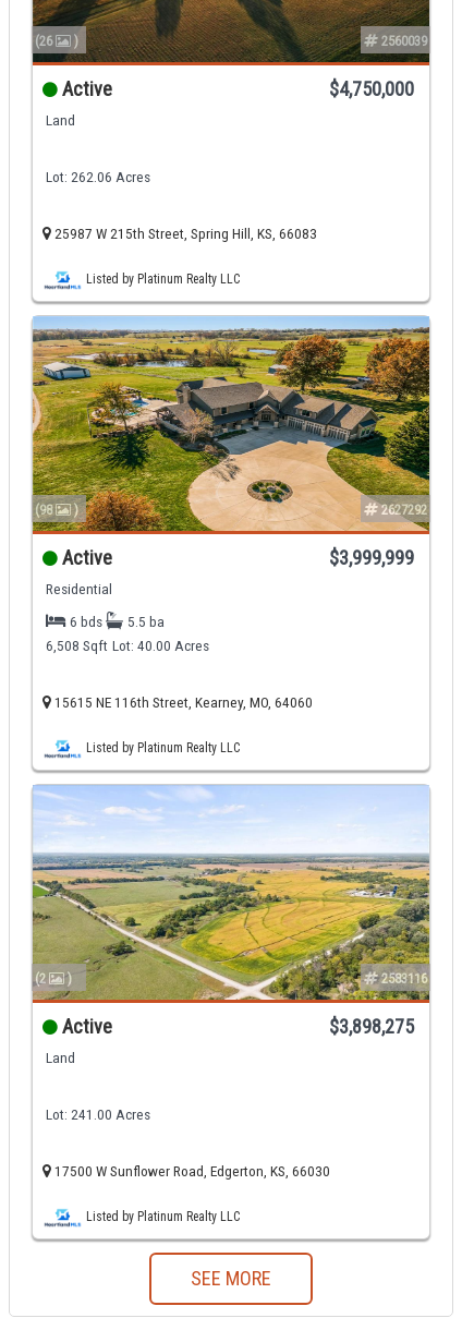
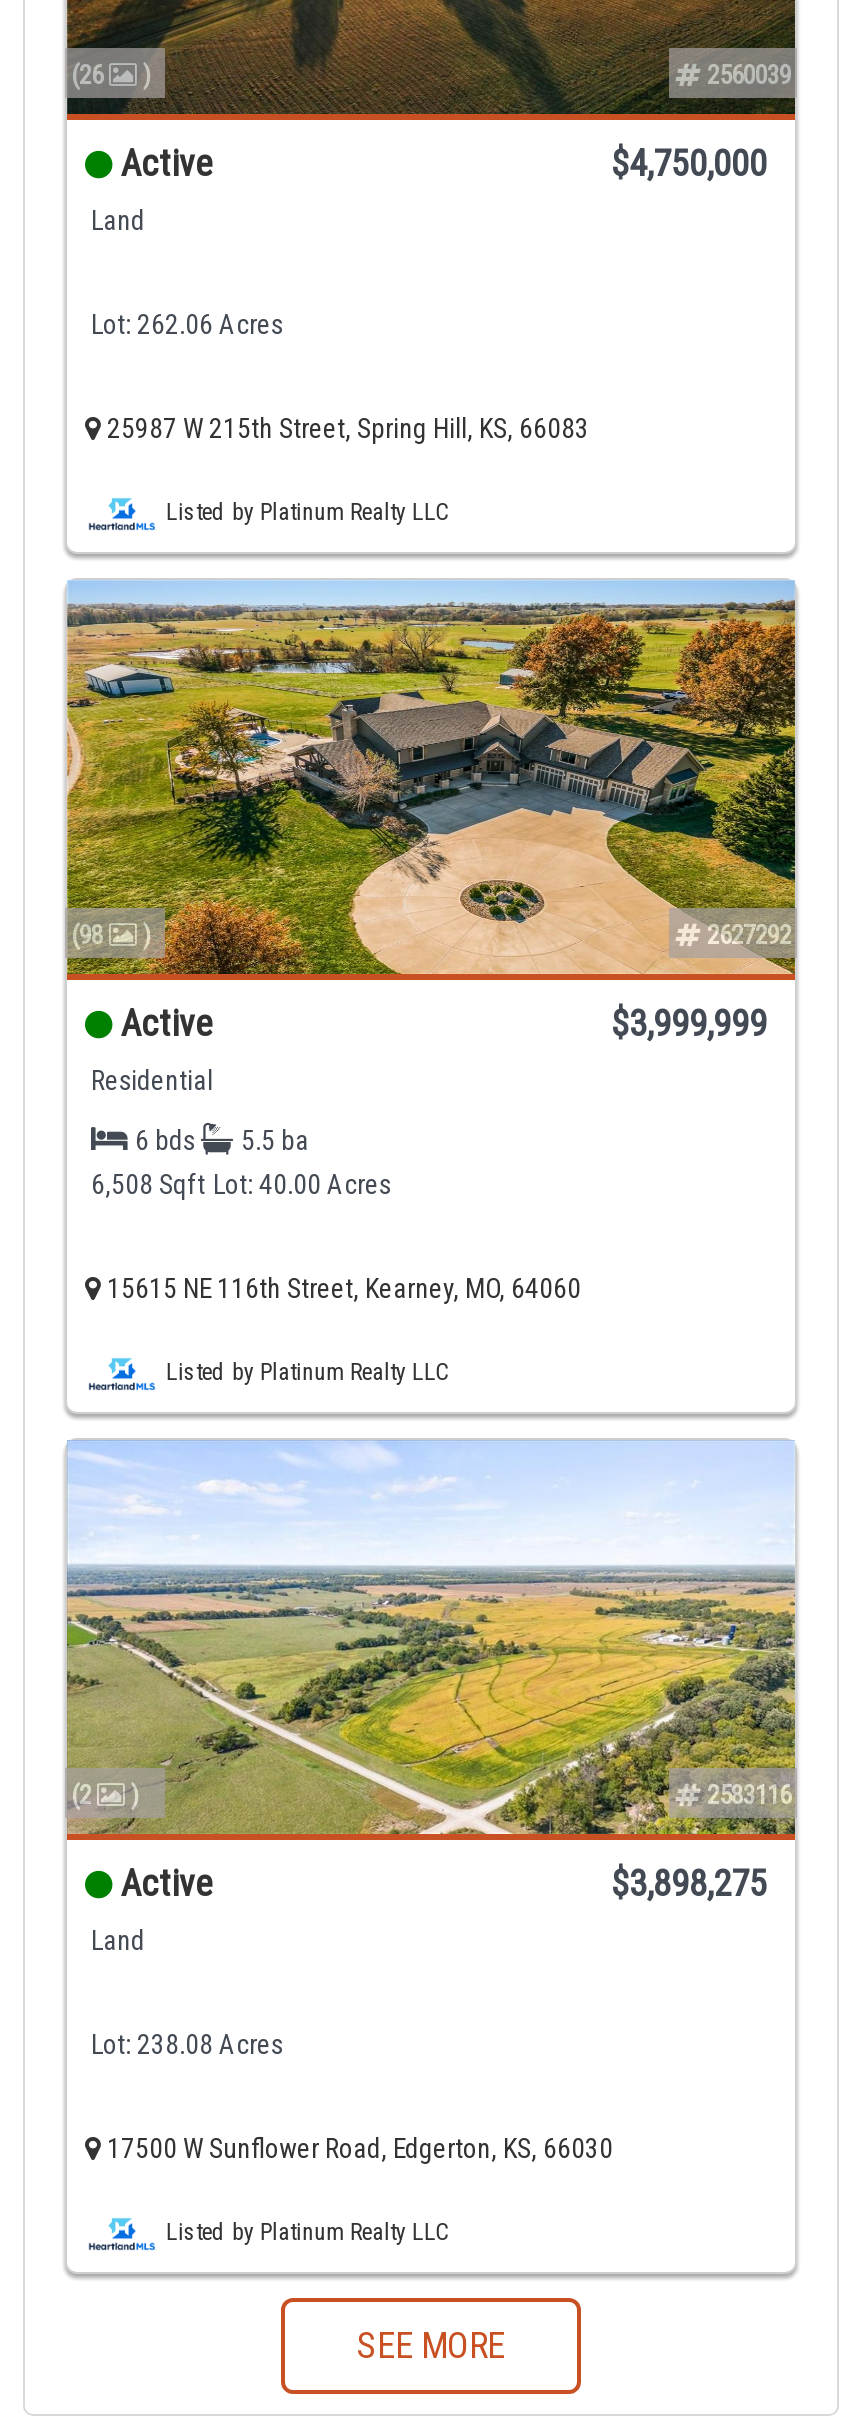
[46,1105,150,1123] Lot: 241.00 Acres -> [91,2028,283,2060] Lot: 238.08 Acres

